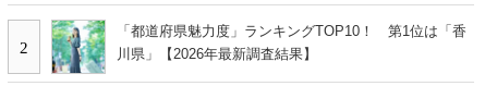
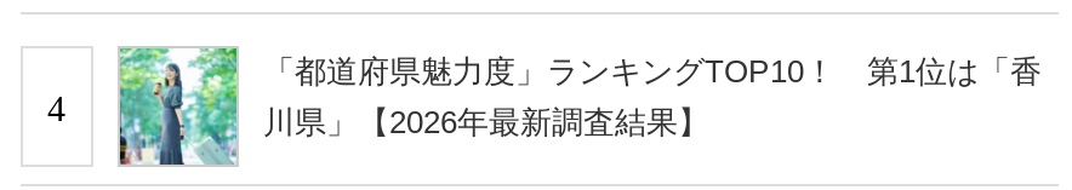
[20,39,28,56] 2 -> [47,89,67,128] 4

